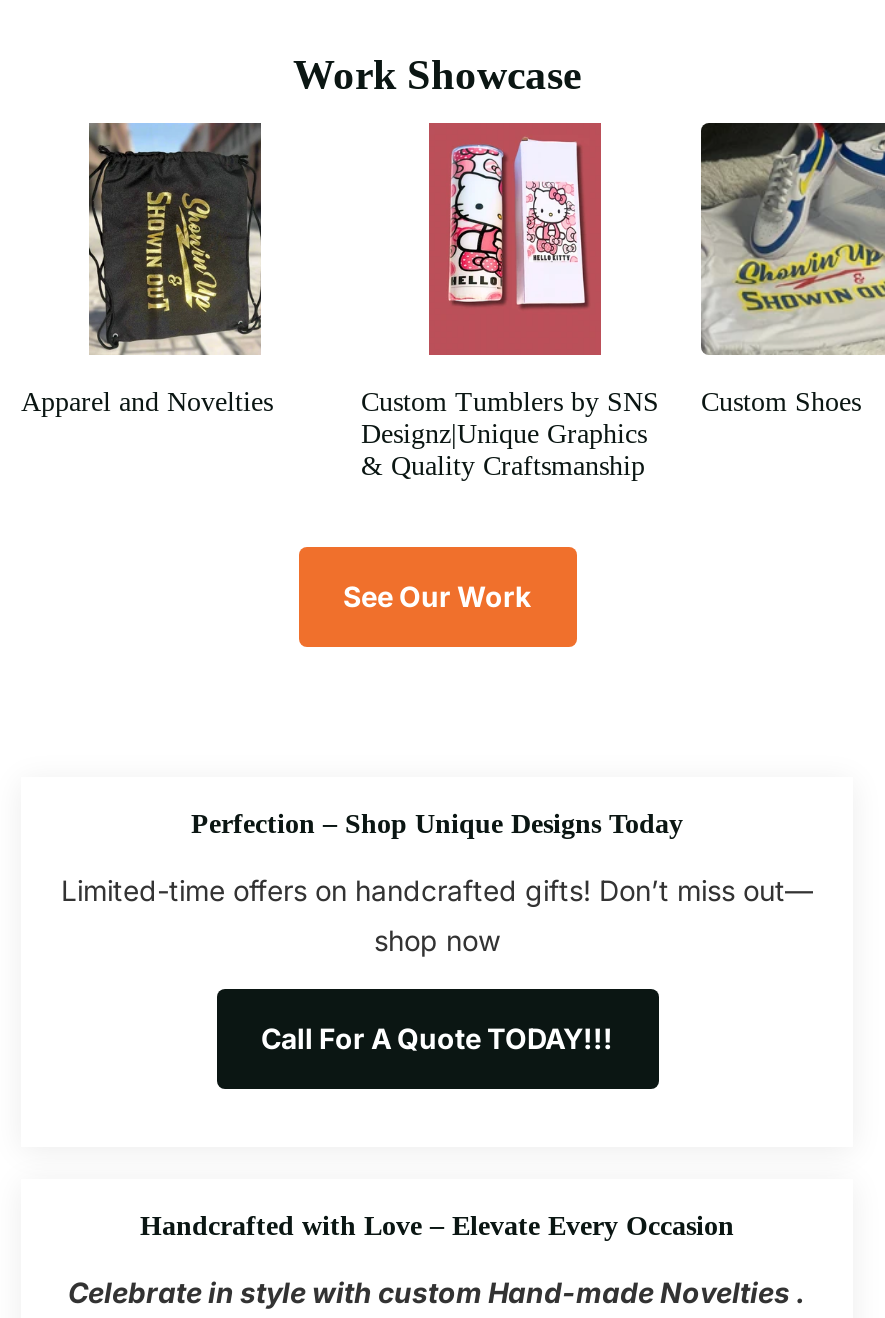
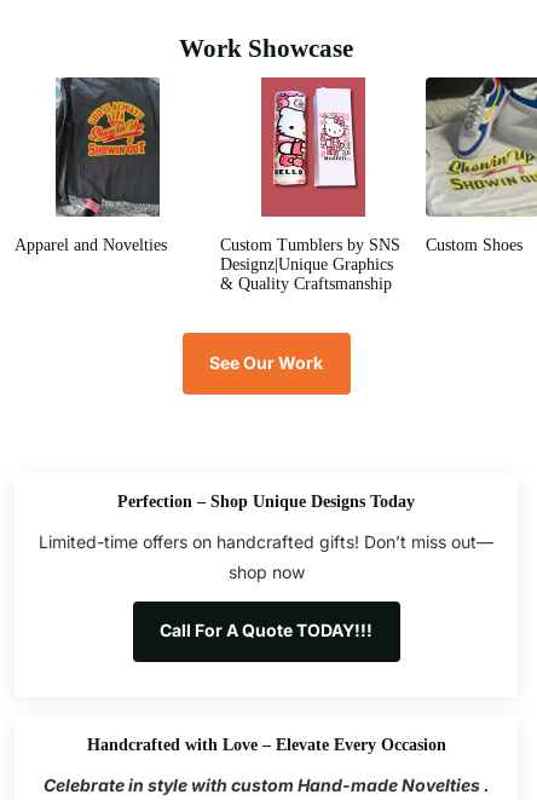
[87,122,261,352] [image] -> [54,76,161,217] [image]

